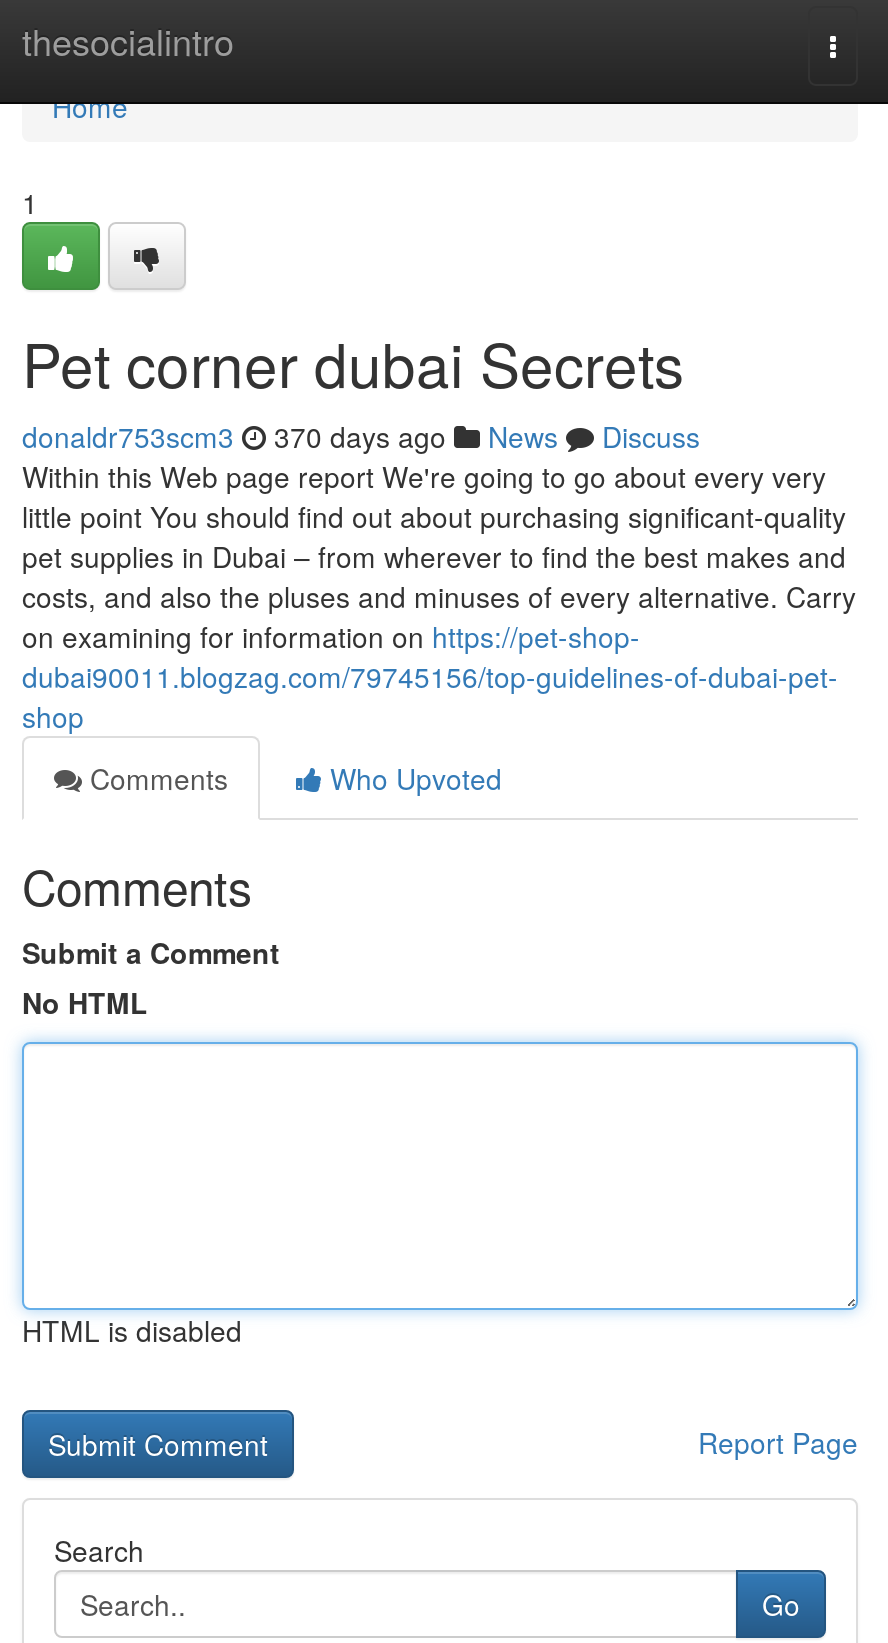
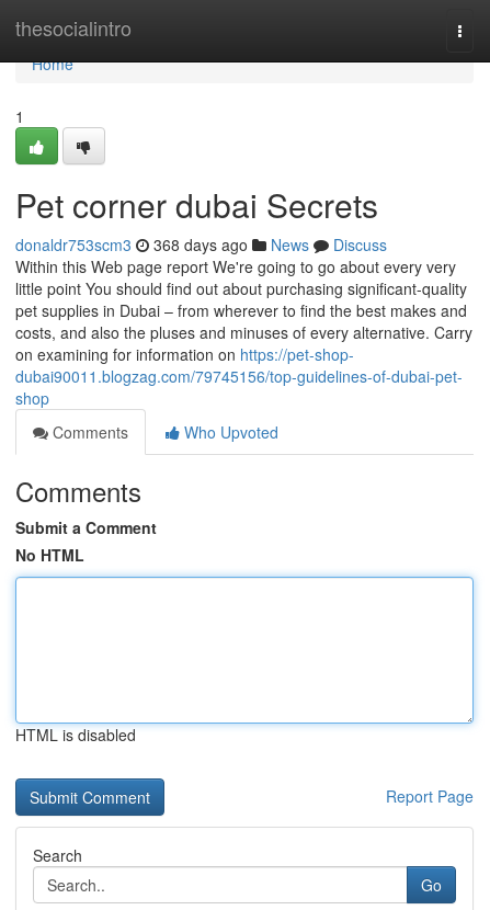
[22,416,700,456] donaldr753scm3 370 days ago News Discuss -> [15,234,387,255] donaldr753scm3 368 days ago News Discuss

